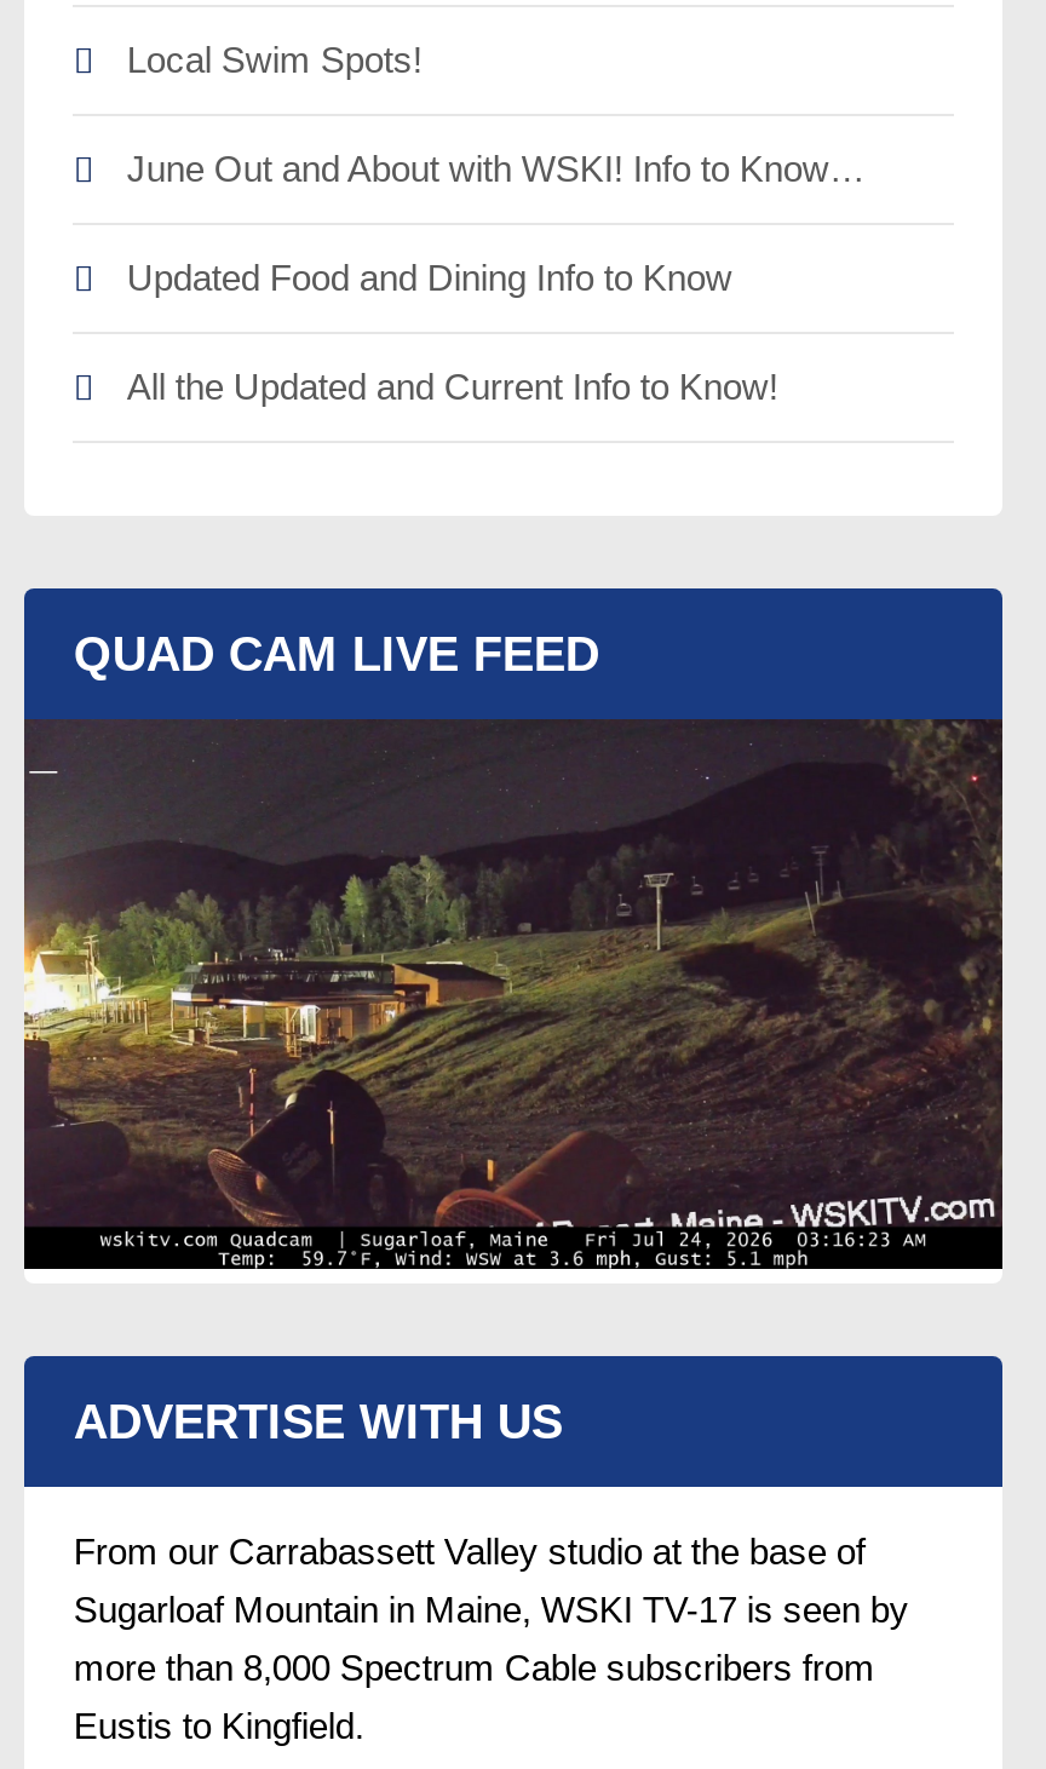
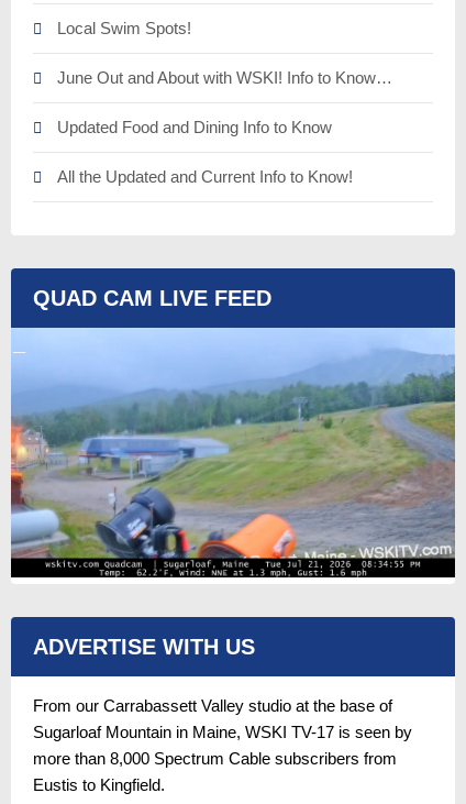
[22,717,1005,1245] [image] -> [10,327,456,568] [image]

